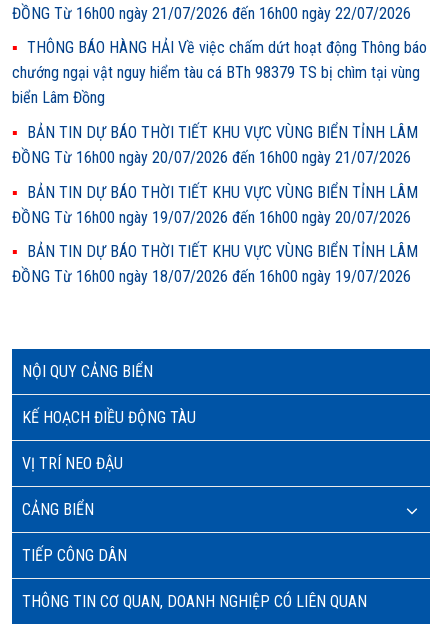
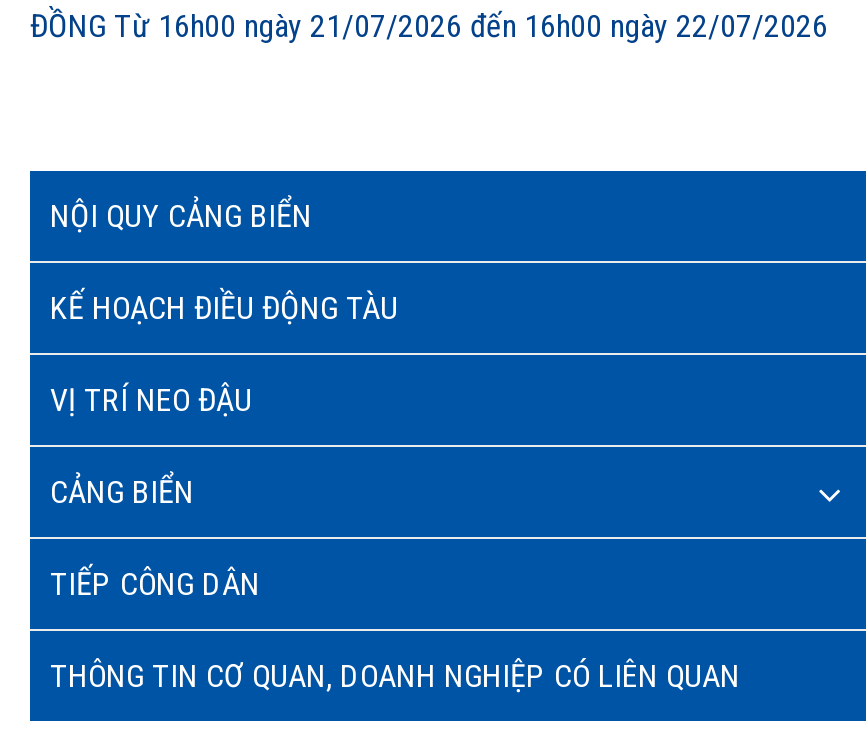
[12,38,427,286] THÔNG BÁO HÀNG HẢI Về việc chấm dứt hoạt động Thông báo | chướng ngại vật nguy hiểm tàu cá BTh 98379 TS bị chìm tại vùng | biển Lâm Đồng | BẢN TIN DỰ BÁO THỜI TIẾT KHU VỰC VÙNG BIỂN TỈNH LÂM | ĐỒNG Từ 16h00 ngày 20/07/2026 đến 16h00 ngày 21/07/2026 | BẢN TIN DỰ BÁO THỜI TIẾT KHU VỰC VÙNG BIỂN TỈNH LÂM | ĐỒNG Từ 16h00 ngày 19/07/2026 đến 16h00 ngày 20/07/2026 | BẢN TIN DỰ BÁO THỜI TIẾT KHU VỰC VÙNG BIỂN TỈNH LÂM | ĐỒNG Từ 16h00 ngày 18/07/2026 đến 16h00 ngày 19/07/2026 -> none

